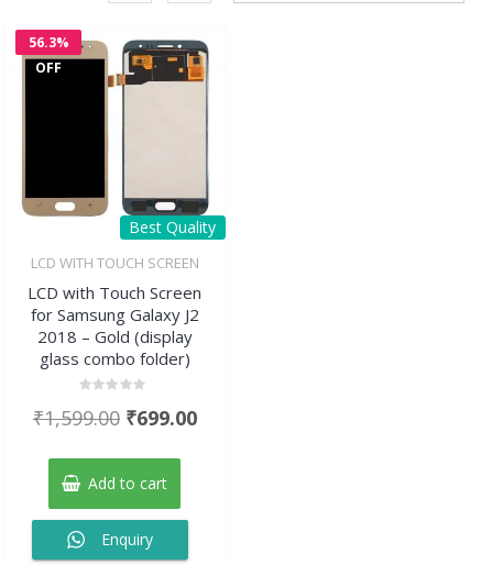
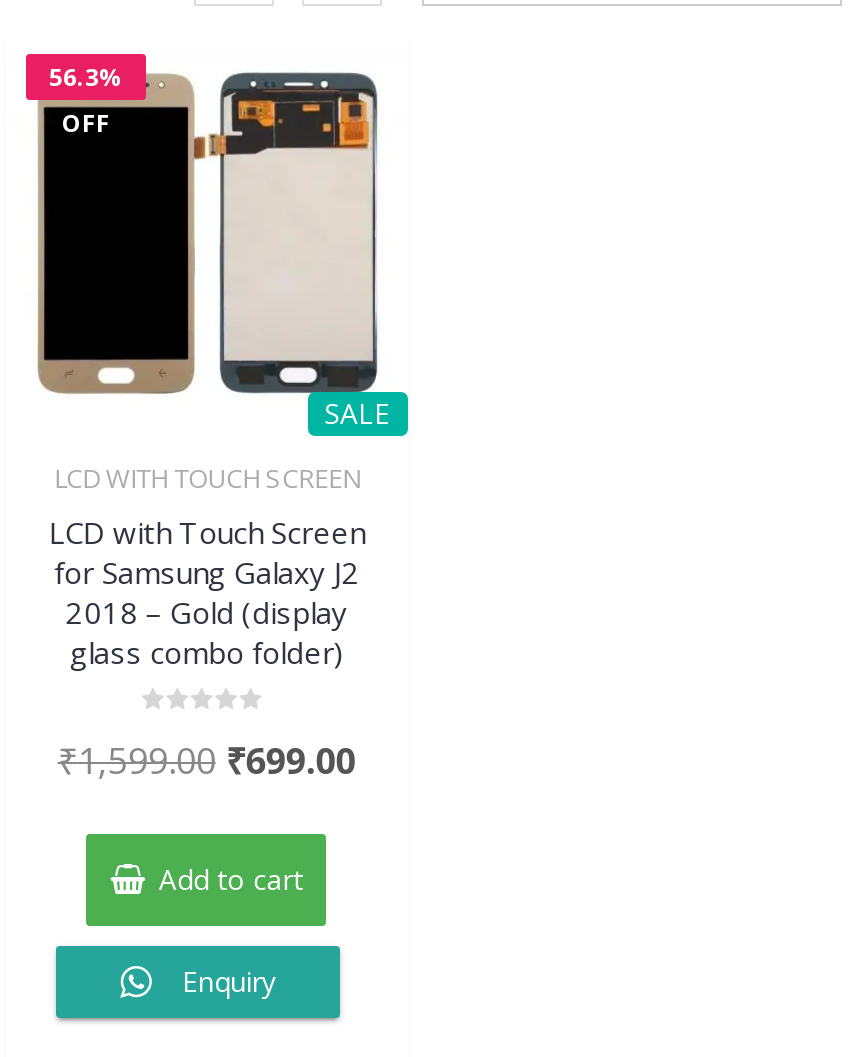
[129,216,216,237] Best Quality -> [324,393,390,431] SALE

